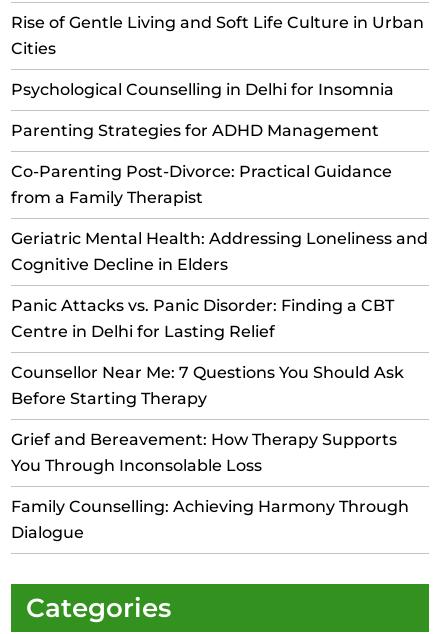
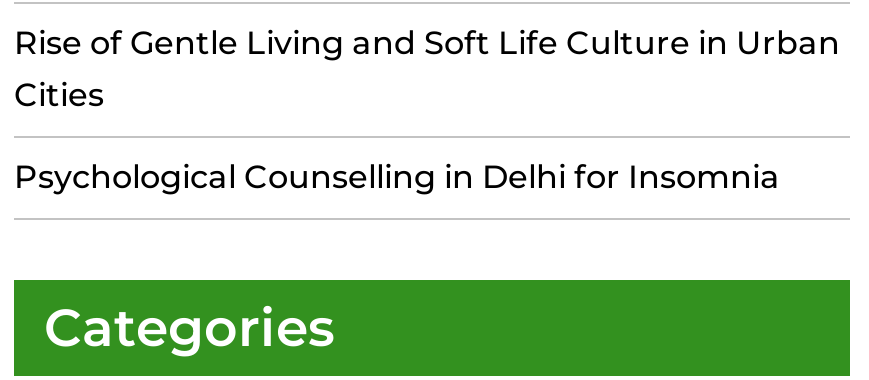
[11,121,428,542] Parenting Strategies for ADHD Management | Co-Parenting Post-Divorce: Practical Guidance | from a Family Therapist | Geriatric Mental Health: Addressing Loneliness and | Cognitive Decline in Elders | Panic Attacks vs. Panic Disorder: Finding a CBT | Centre in Delhi for Lasting Relief | Counsellor Near Me: 7 Questions You Should Ask | Before Starting Therapy | Grief and Bereavement: How Therapy Supports | You Through Inconsolable Loss | Family Counselling: Achieving Harmony Through | Dialogue -> none

